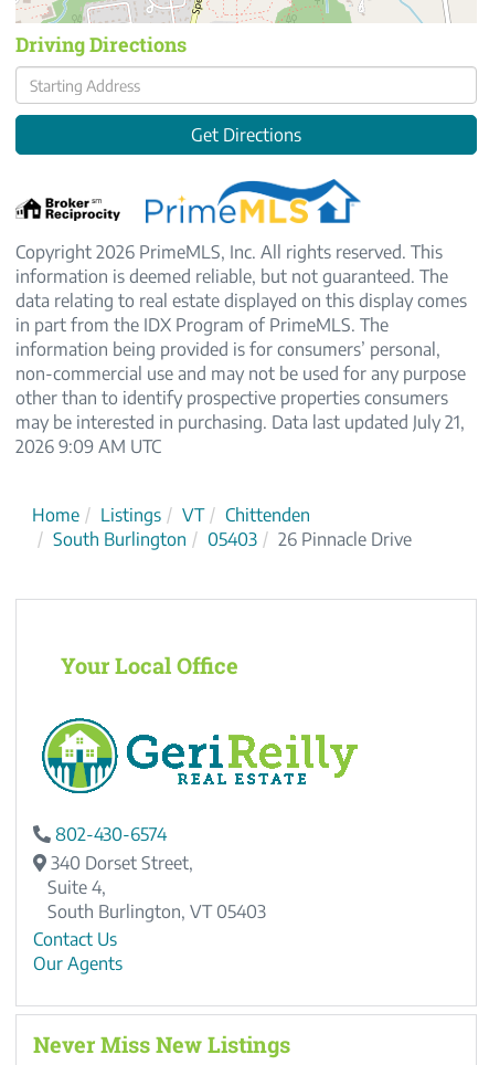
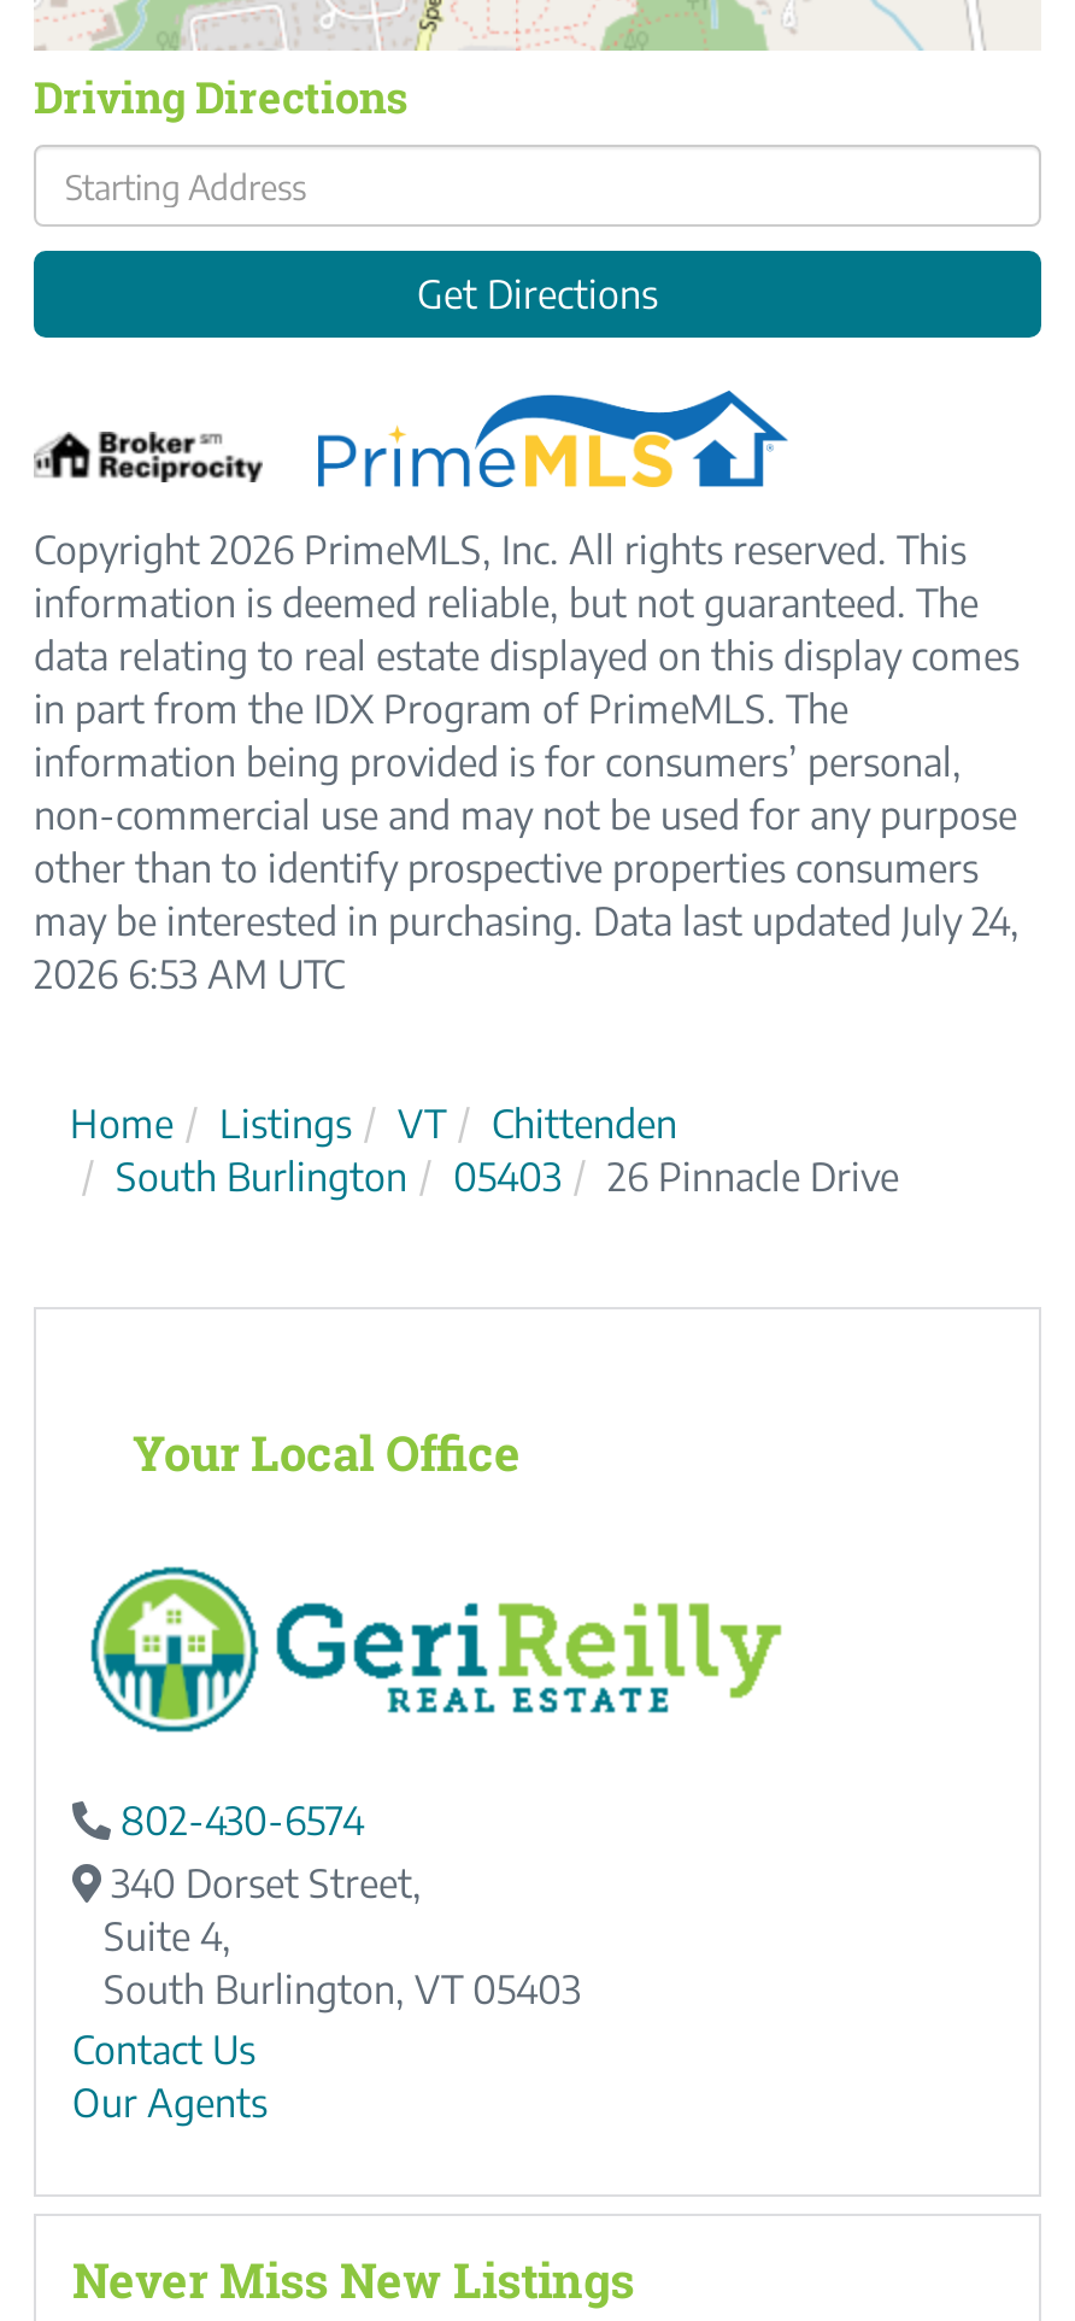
[15,411,465,434] may be interested in purchasing. Data last updated July 21, -> [34,898,1020,946] may be interested in purchasing. Data last updated July 24,
[15,436,161,458] 2026 9:09 AM UTC -> [34,951,345,999] 2026 6:53 AM UTC

